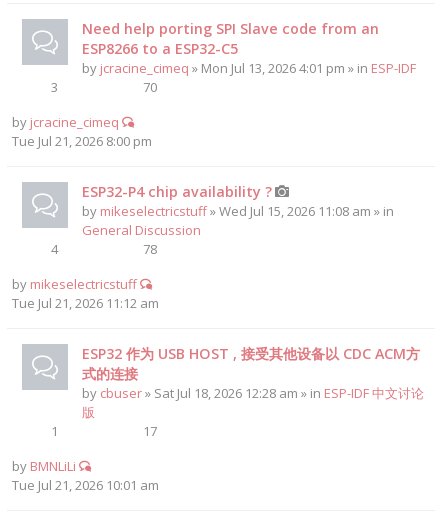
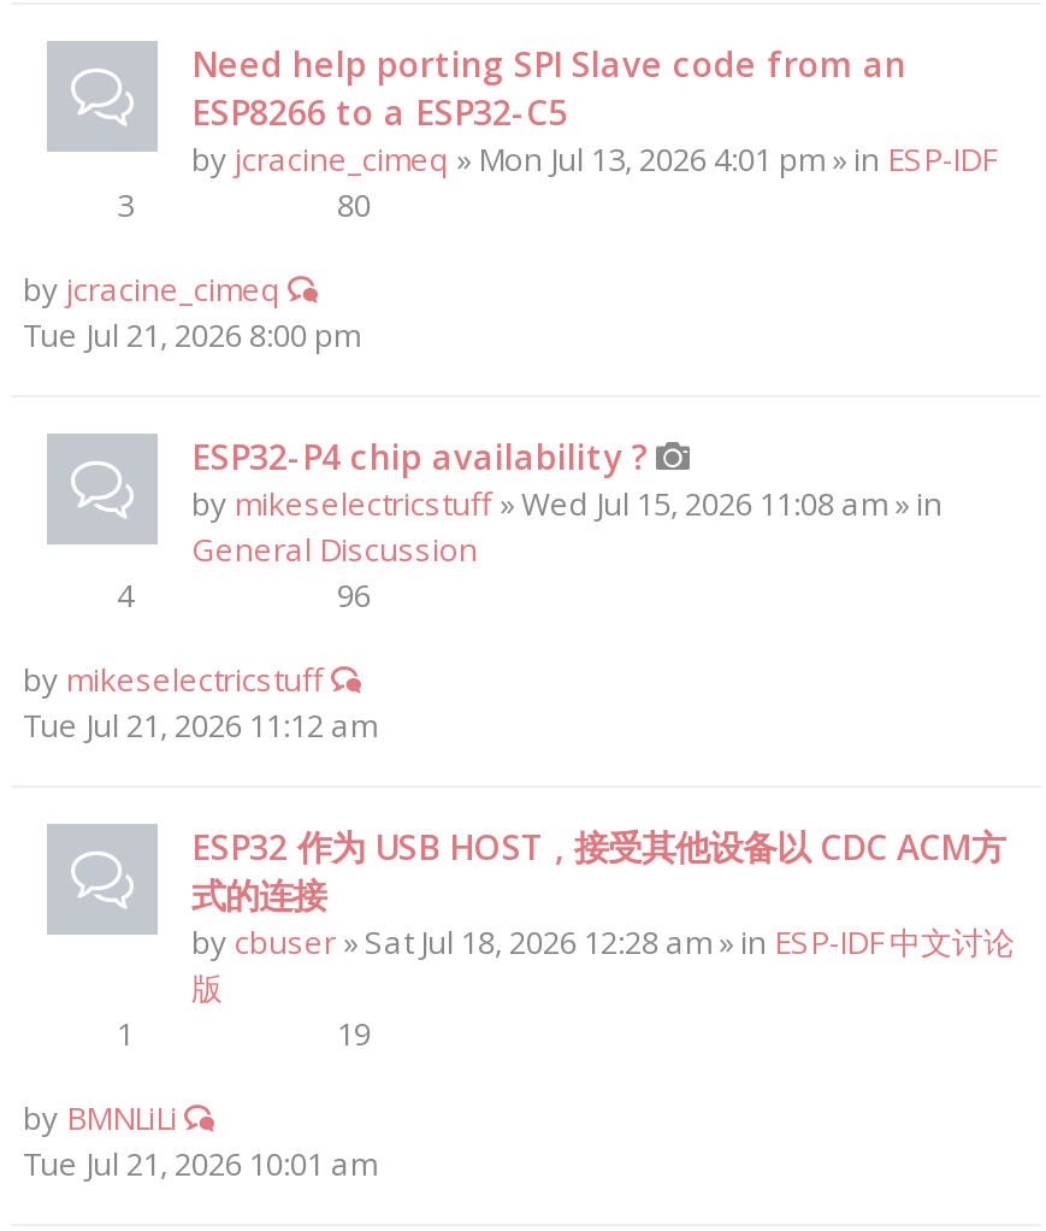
[142,78,156,96] 70 -> [337,183,371,226] 80
[142,240,156,258] 78 -> [337,573,371,617] 96
[142,422,156,440] 17 -> [337,1012,371,1055] 19

